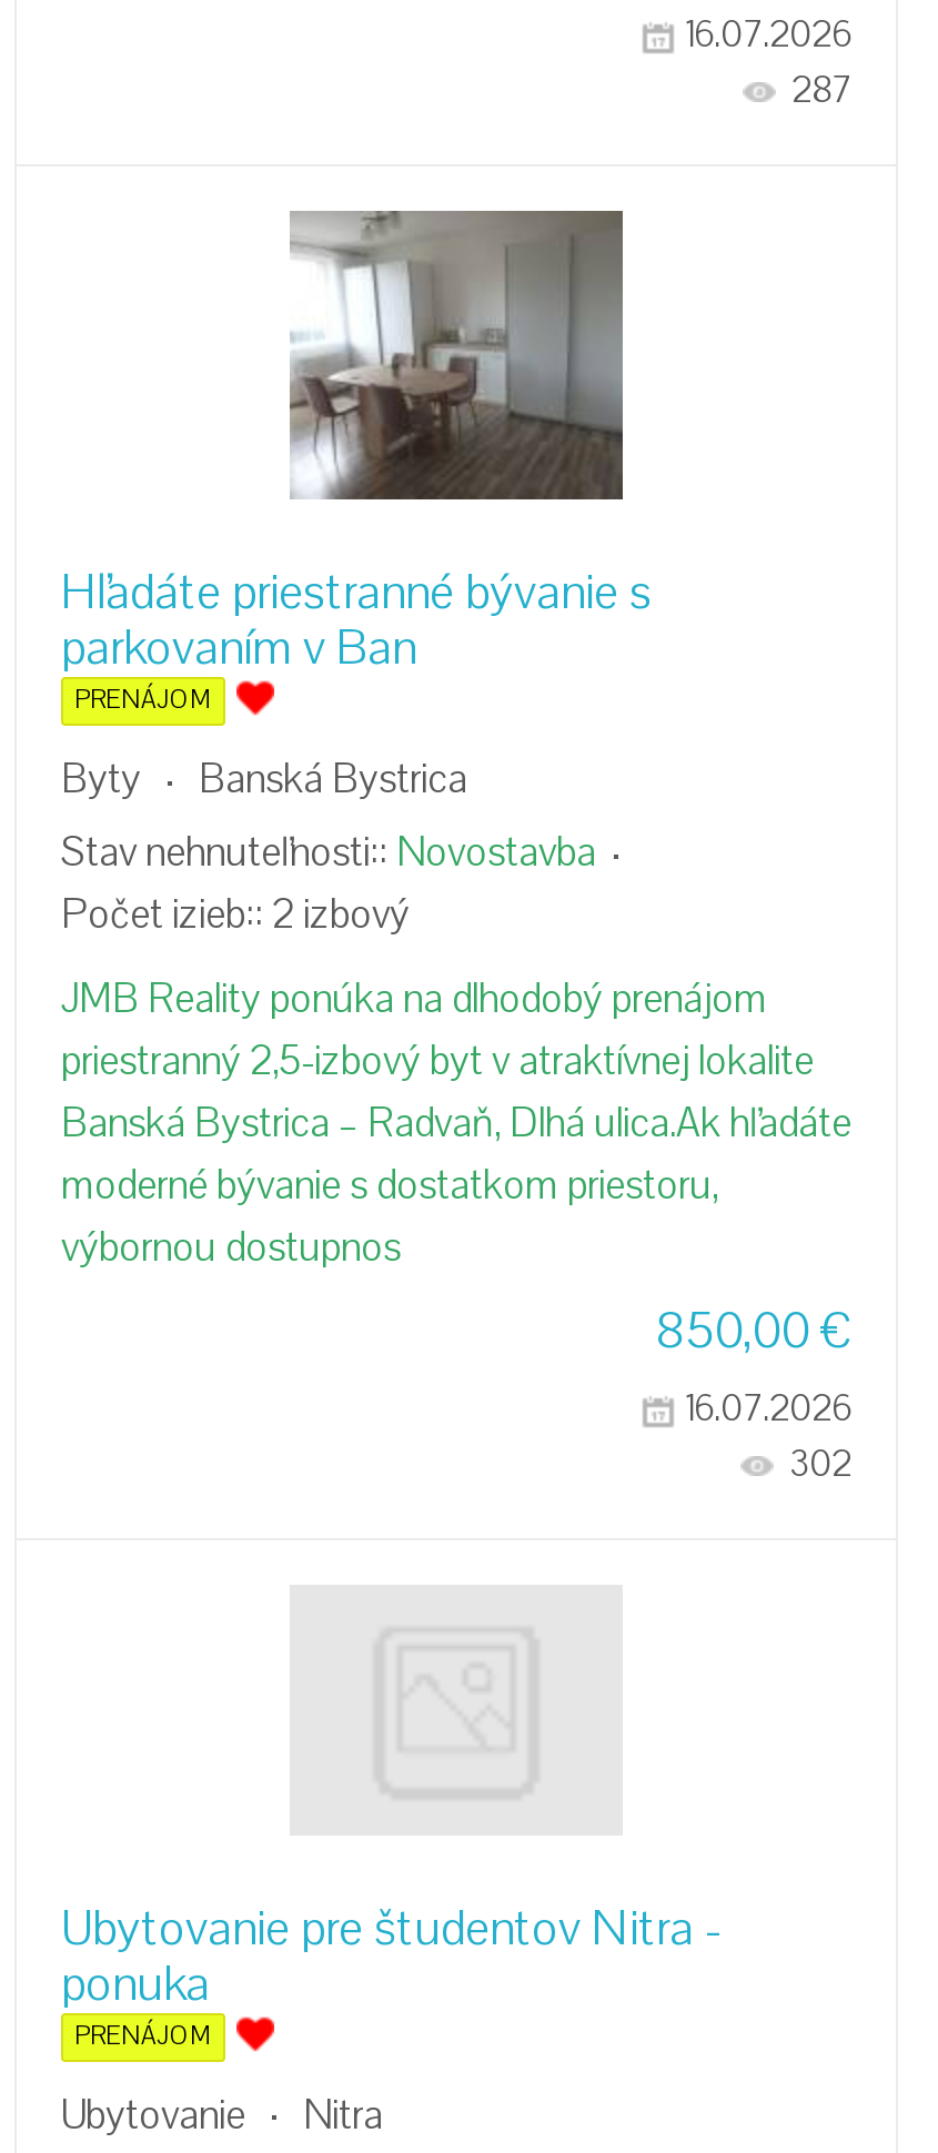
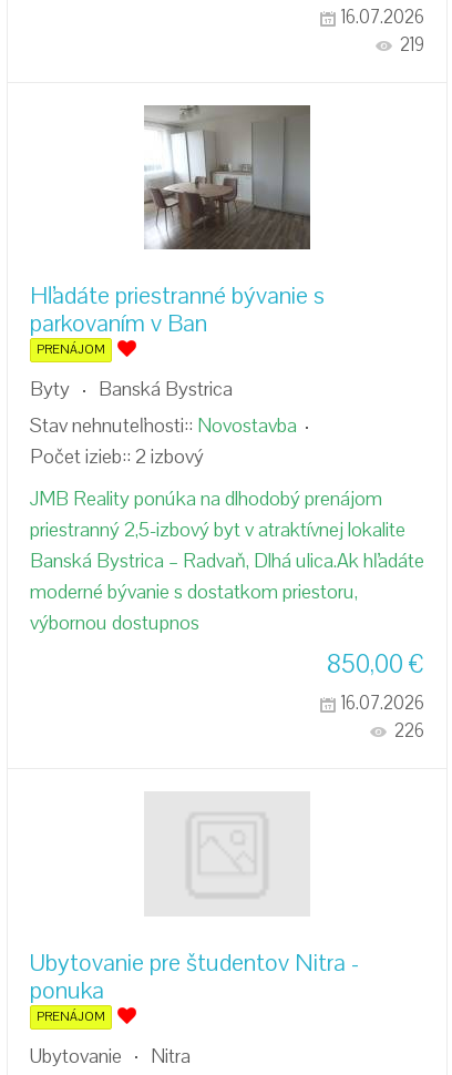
[791,67,851,116] 287 -> [400,33,424,58] 219
[789,1441,851,1490] 302 -> [394,719,424,744] 226

